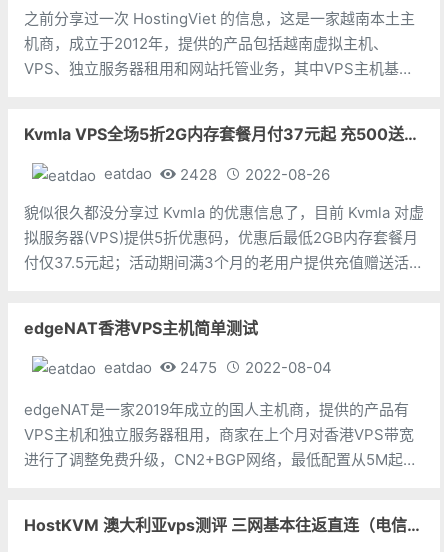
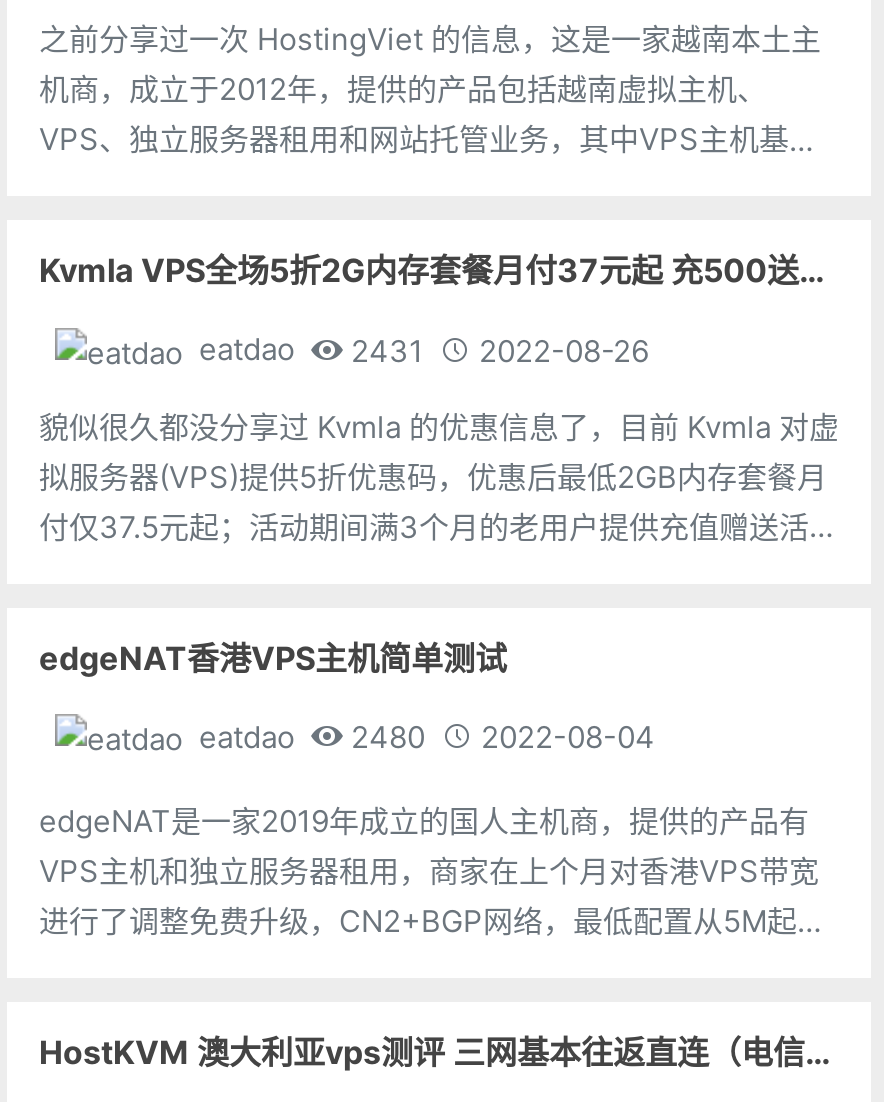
[104,164,330,184] eatdao 2428 2022-08-26 -> [199,330,649,370] eatdao 2431 2022-08-26
[104,358,332,377] eatdao 2475 2022-08-04 -> [199,717,655,757] eatdao 2480 2022-08-04

